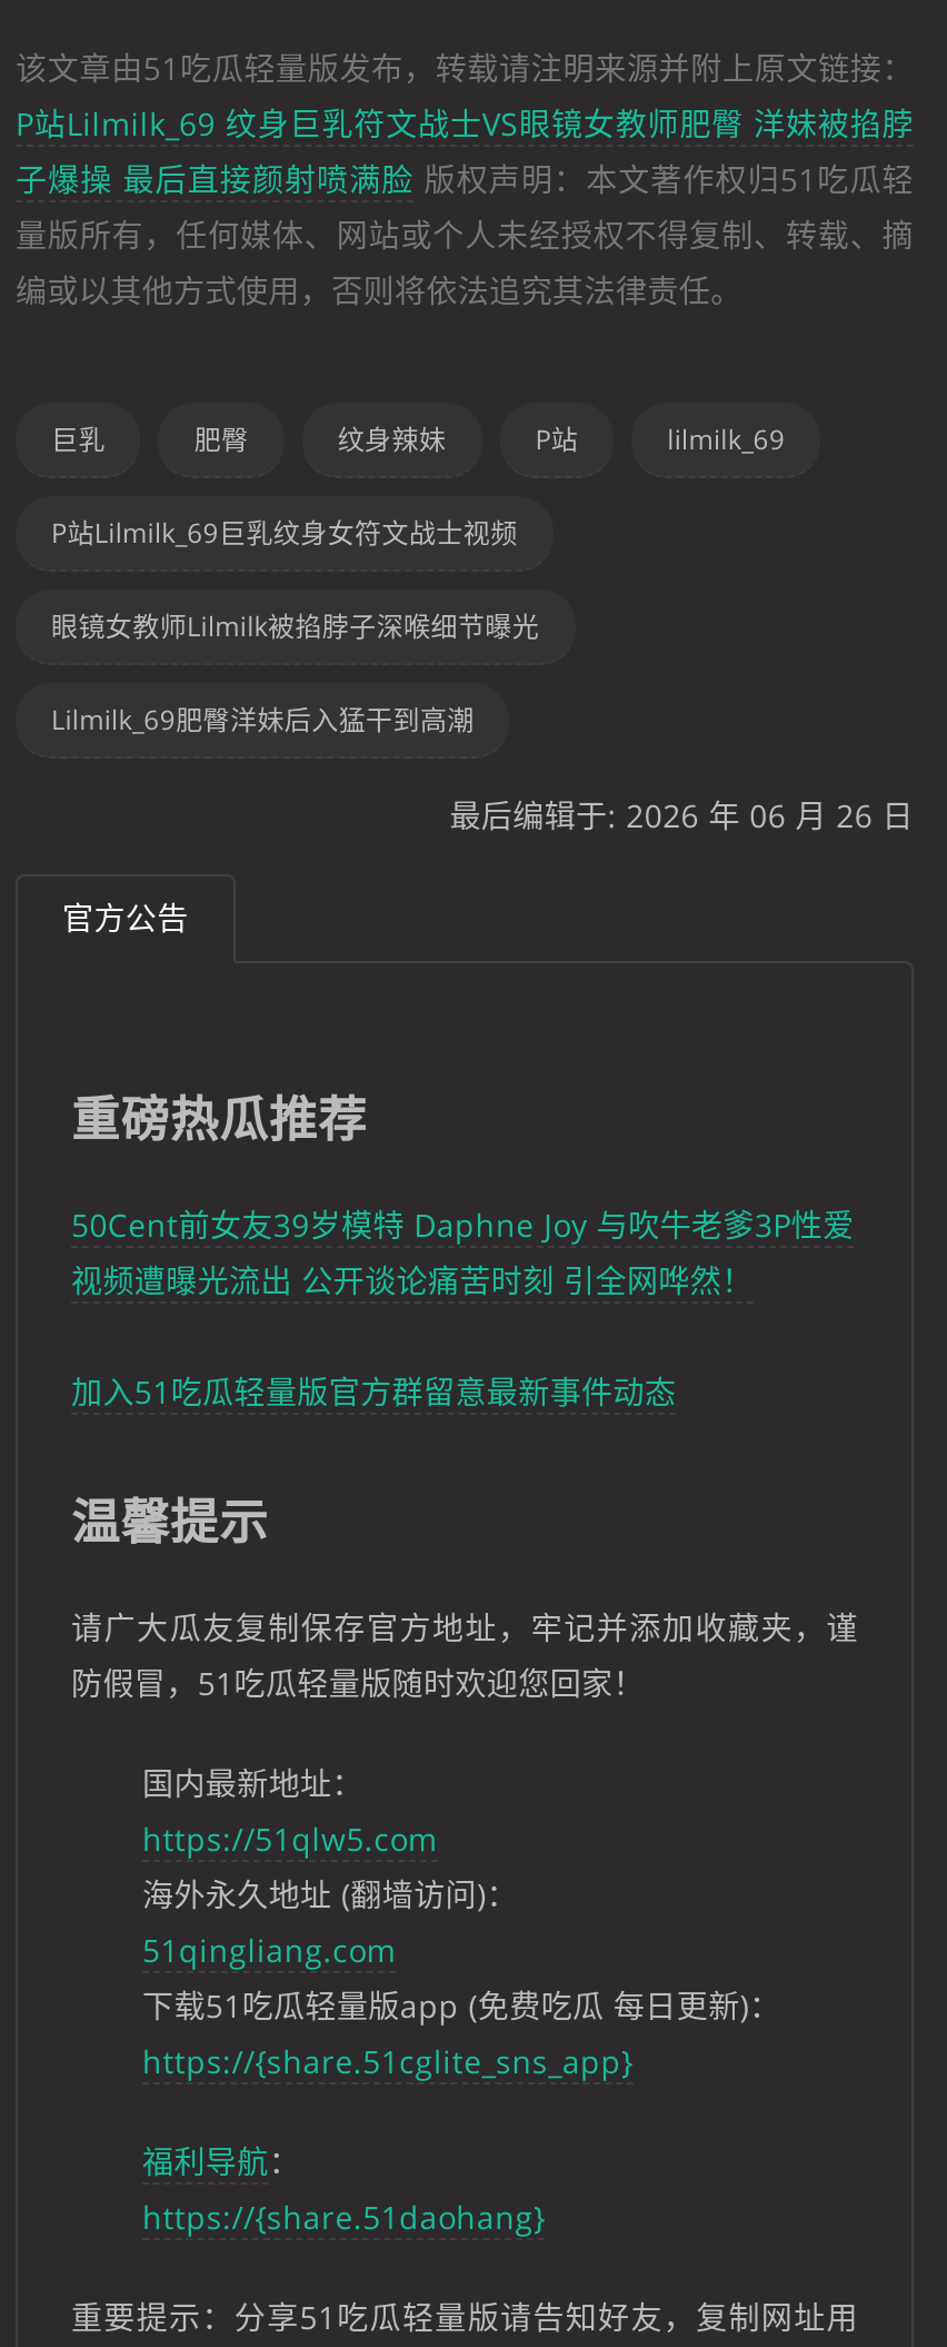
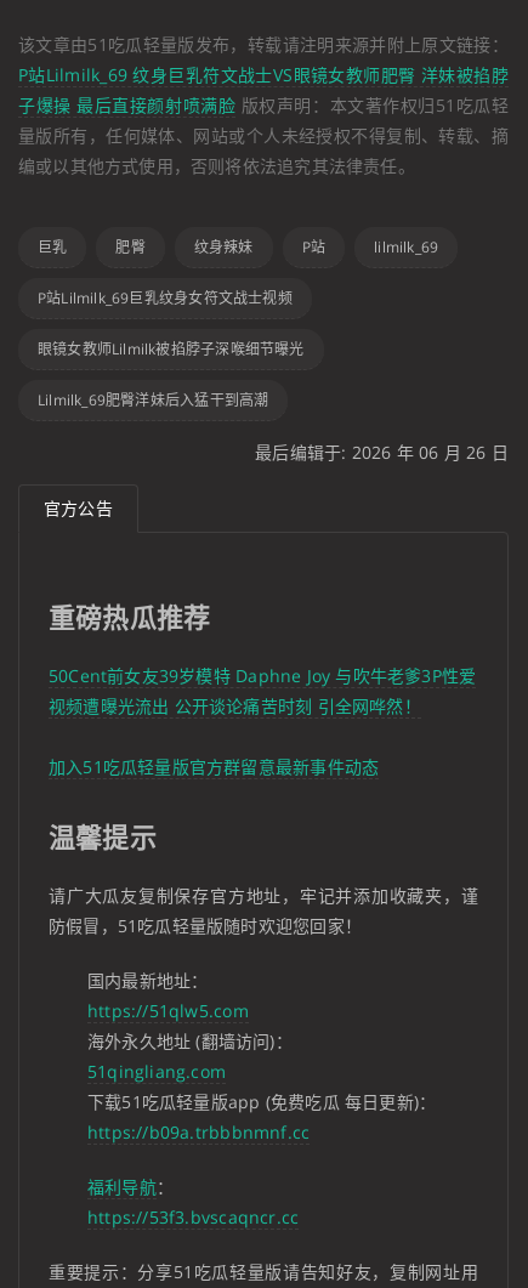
[142,2041,633,2083] https://{share.51cglite_sns_app} -> [87,1121,310,1144] https://b09a.trbbbnmnf.cc
[142,2196,545,2239] https://{share.51daohang} -> [87,1206,299,1229] https://53f3.bvscaqncr.cc

